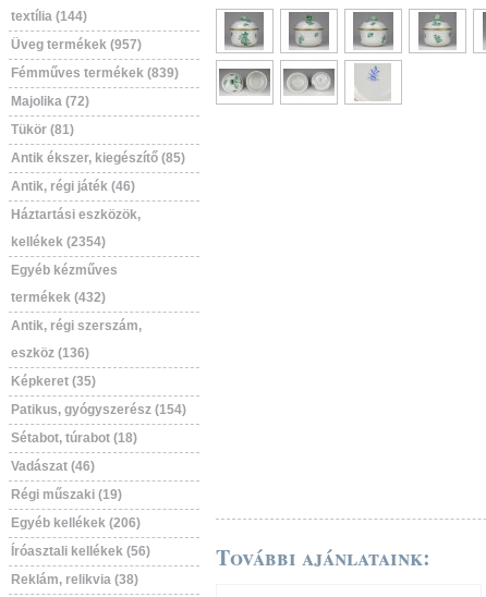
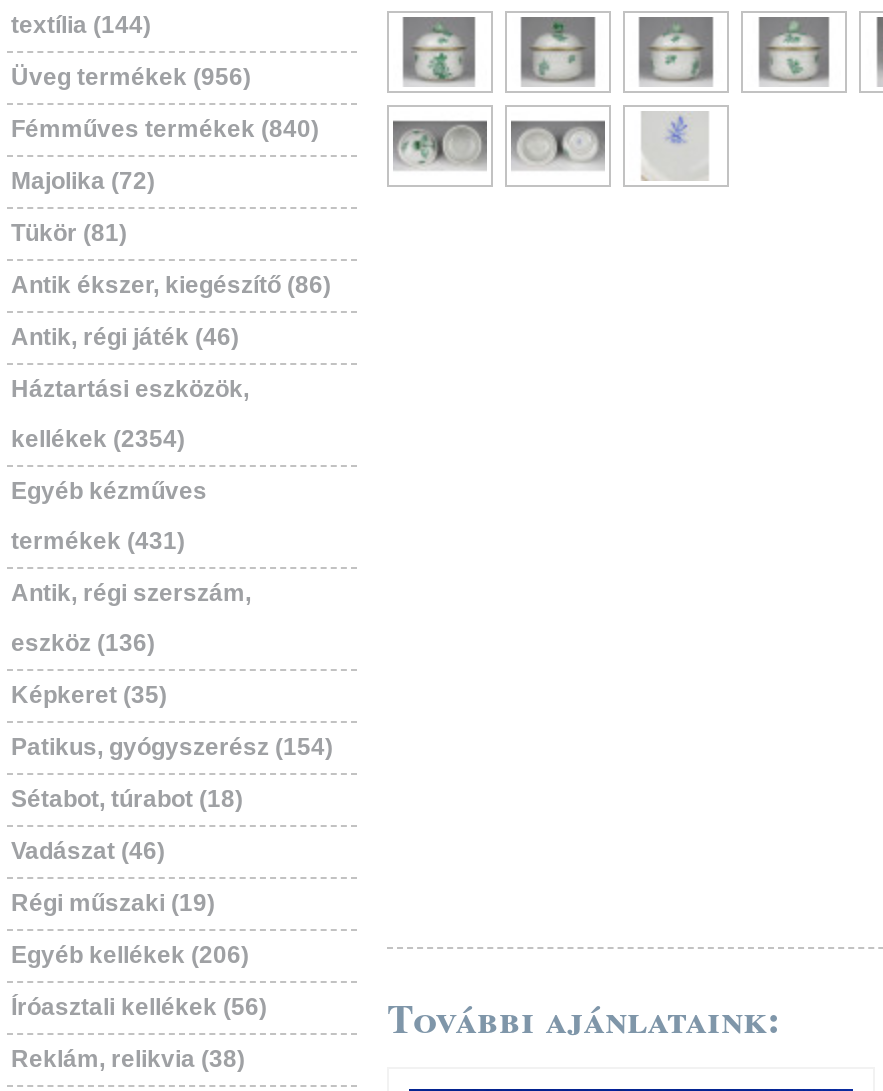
[11,37,142,52] Üveg termékek (957) -> [11,63,251,91] Üveg termékek (956)
[11,65,179,81] Fémműves termékek (839) -> [11,115,319,143] Fémműves termékek (840)
[11,150,185,166] Antik ékszer, kiegészítő (85) -> [11,271,331,299] Antik ékszer, kiegészítő (86)
[11,290,106,305] termékek (432) -> [11,527,185,555] termékek (431)

